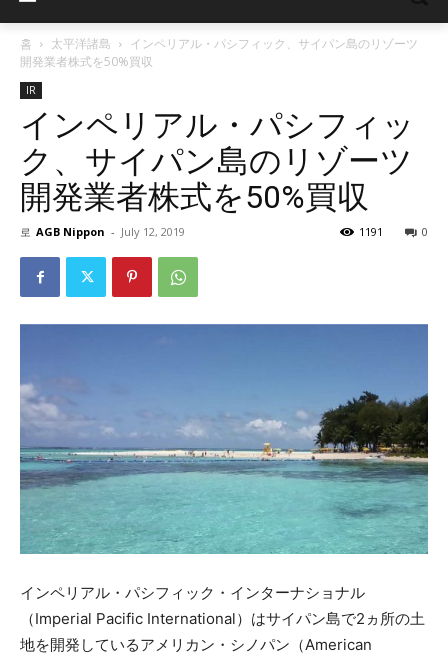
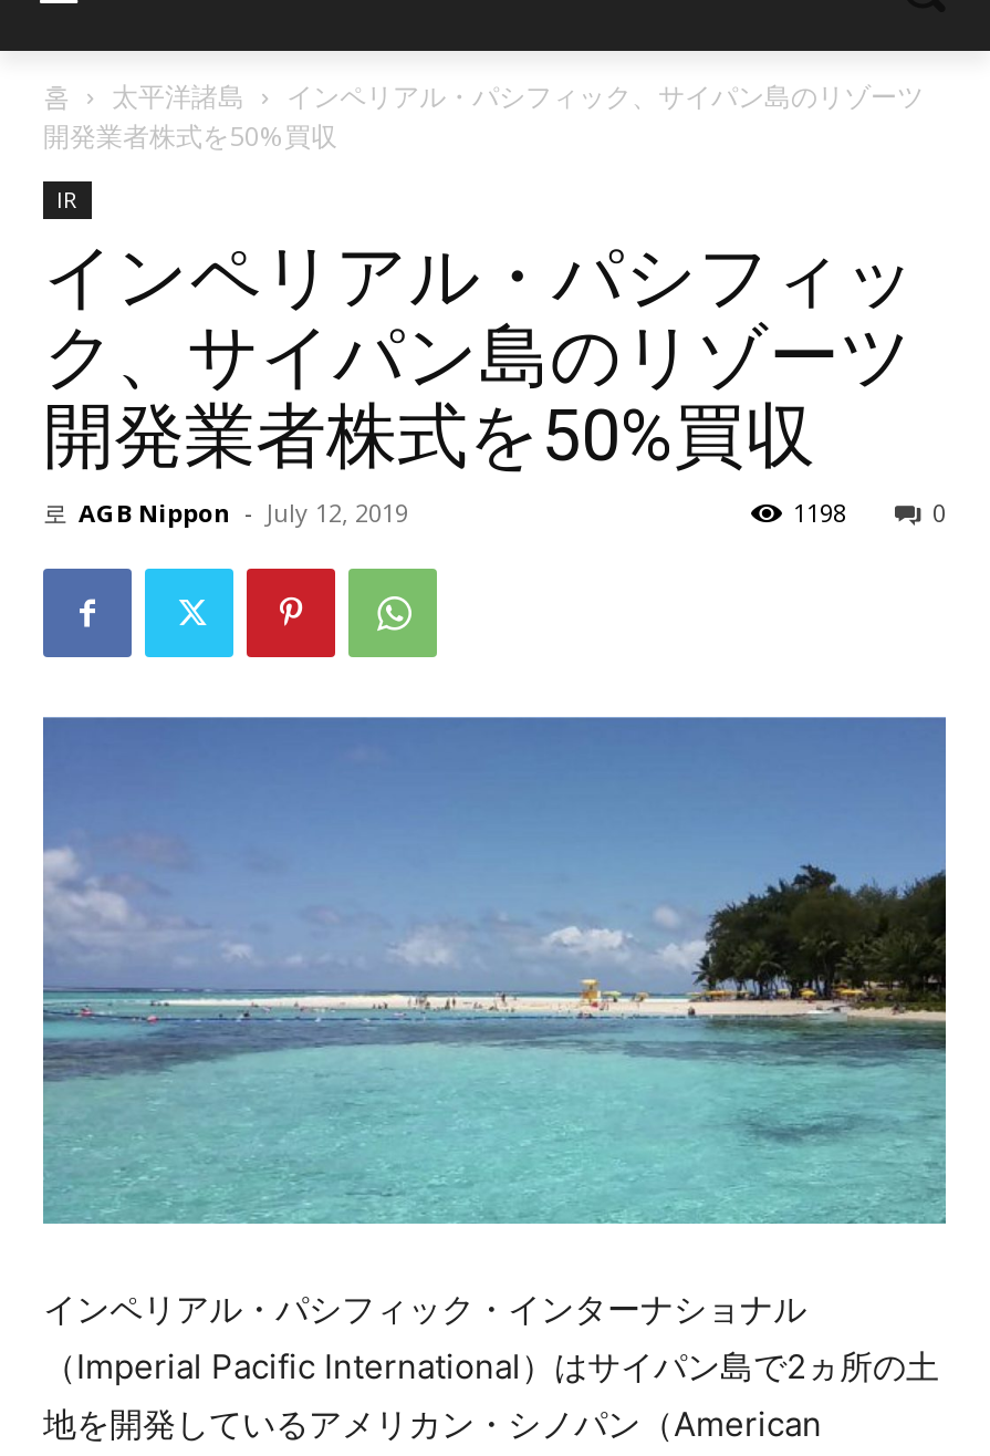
[359,224,383,239] 1191 -> [793,496,846,529] 1198

